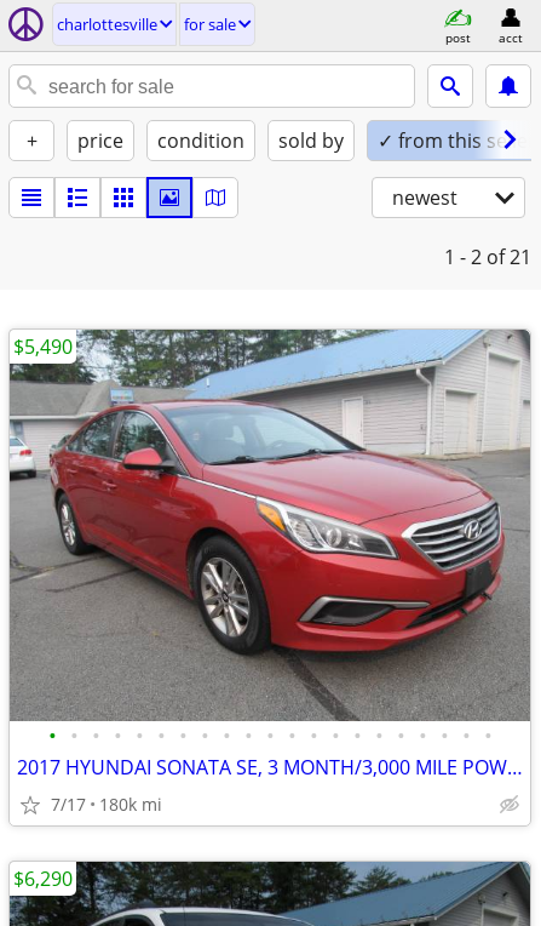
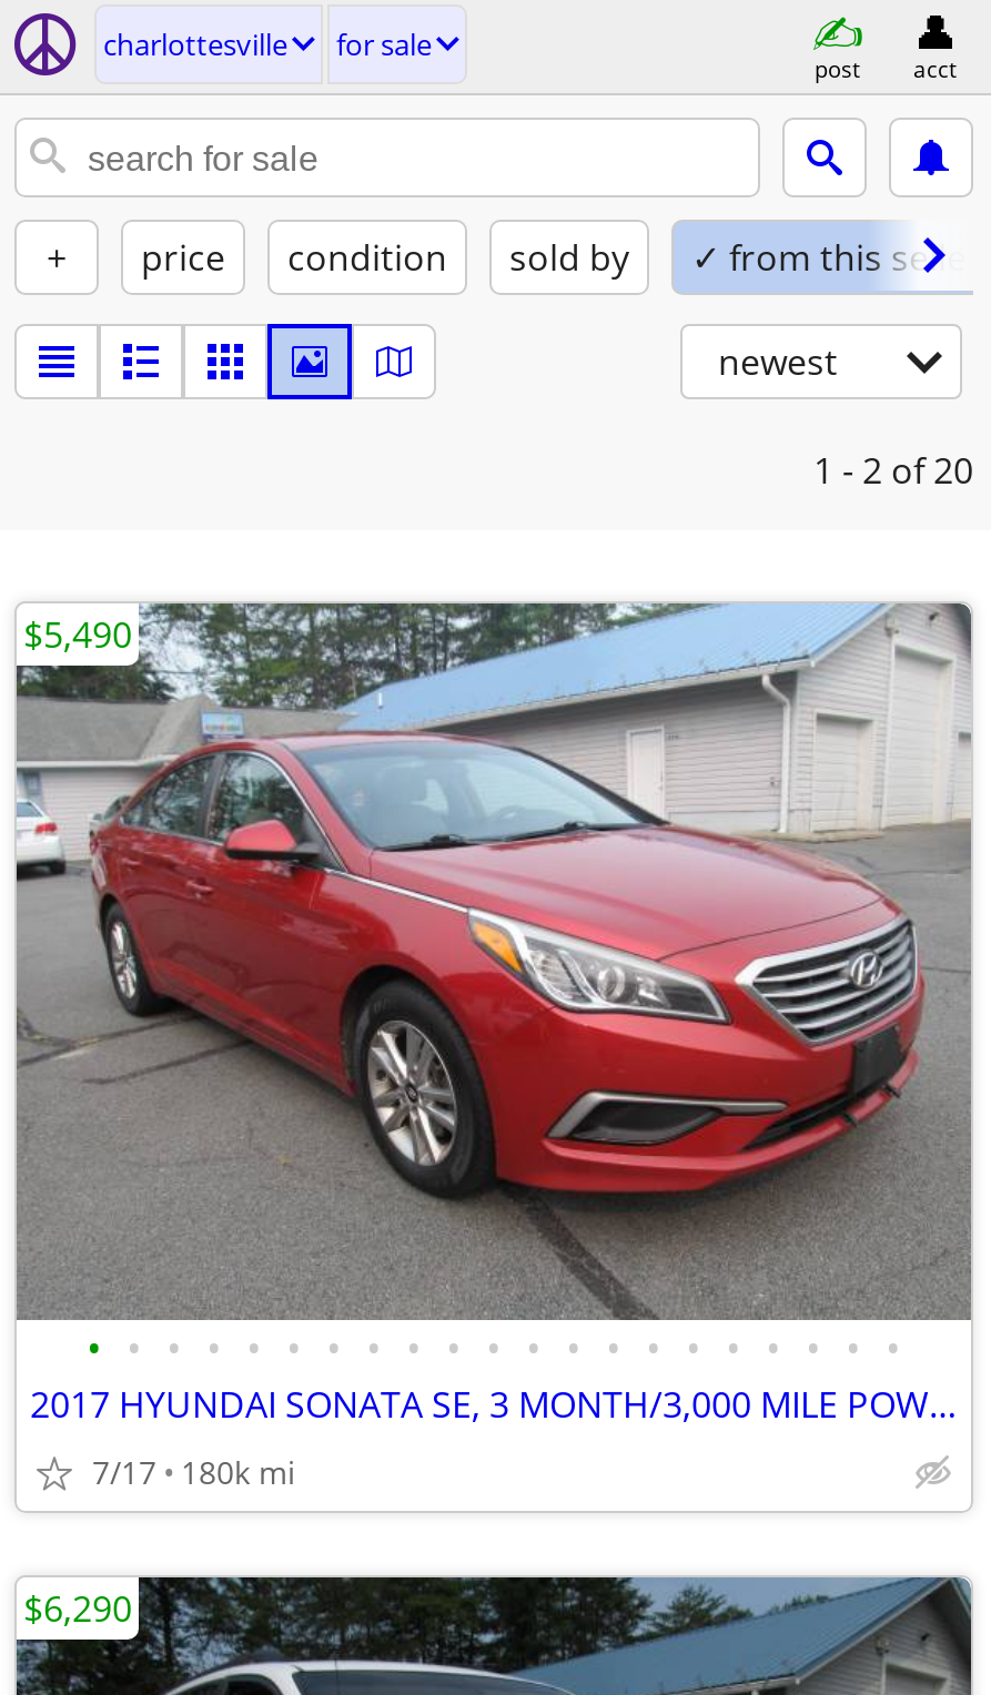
[444,244,531,270] 1 - 2 of 21 -> [813,446,973,495] 1 - 2 of 20

